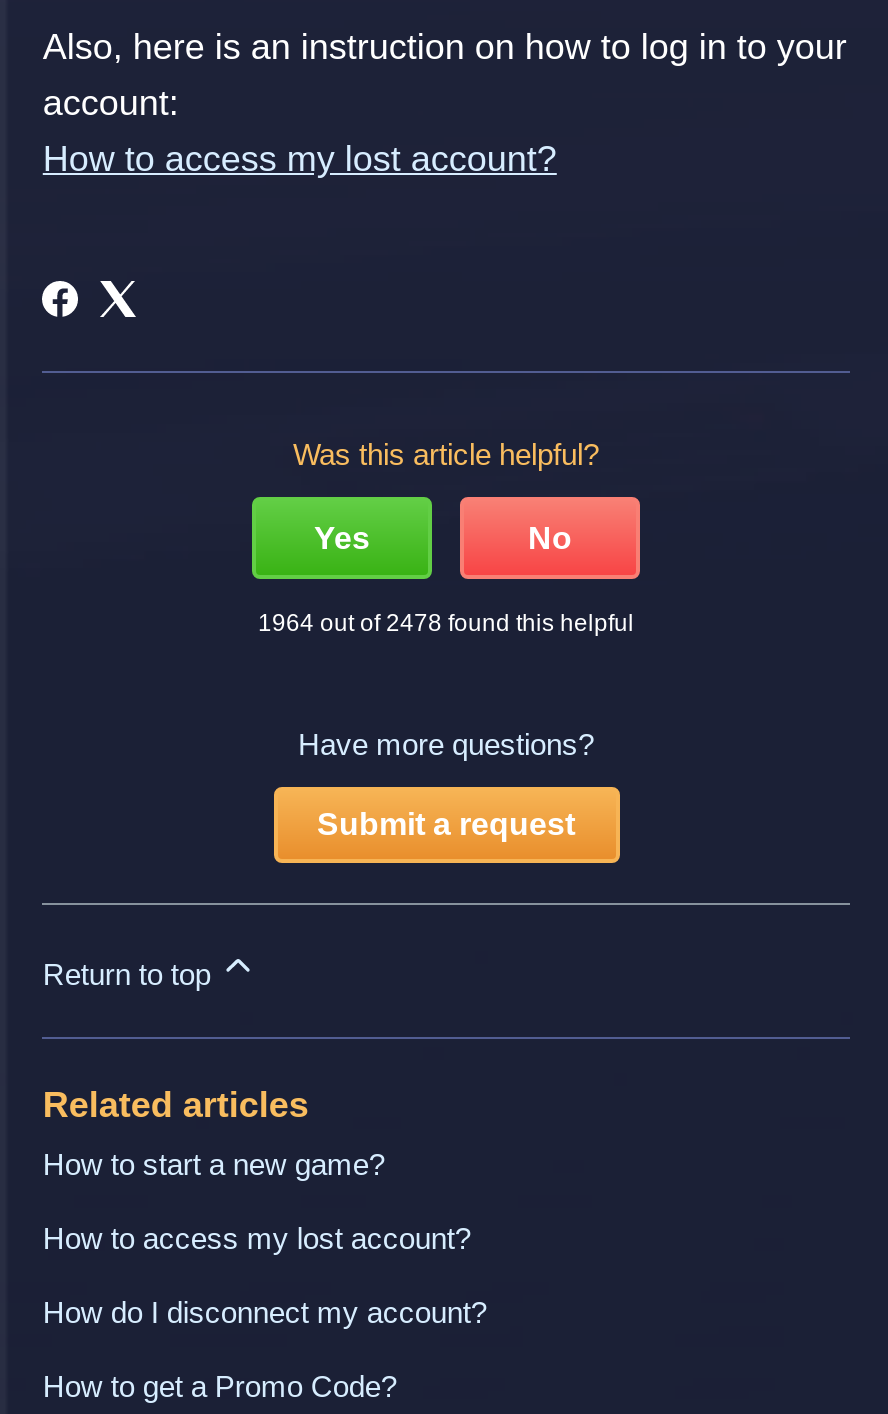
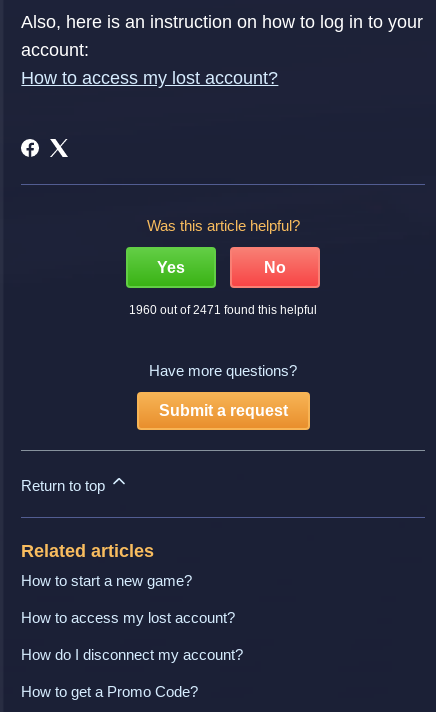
[258,609,634,637] 1964 out of 2478 found this helpful -> [129,303,317,317] 1960 out of 2471 found this helpful

